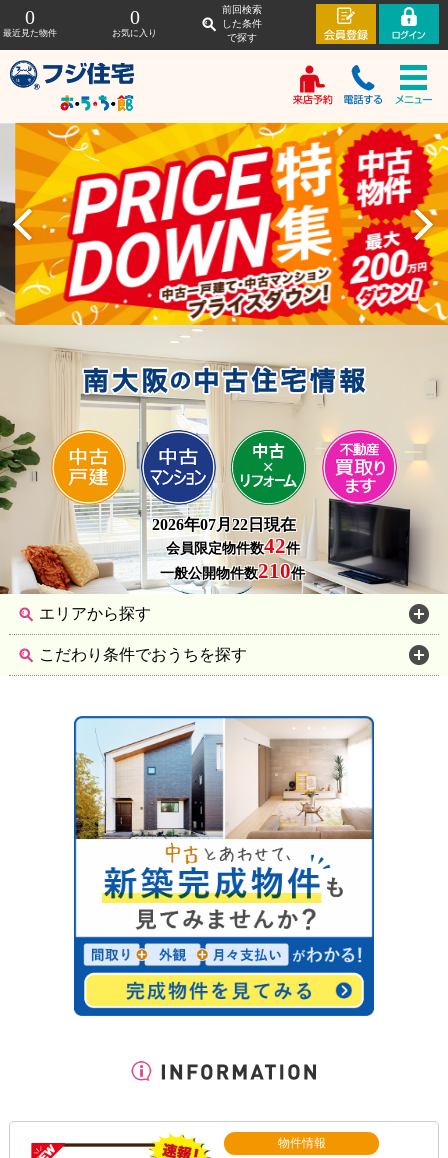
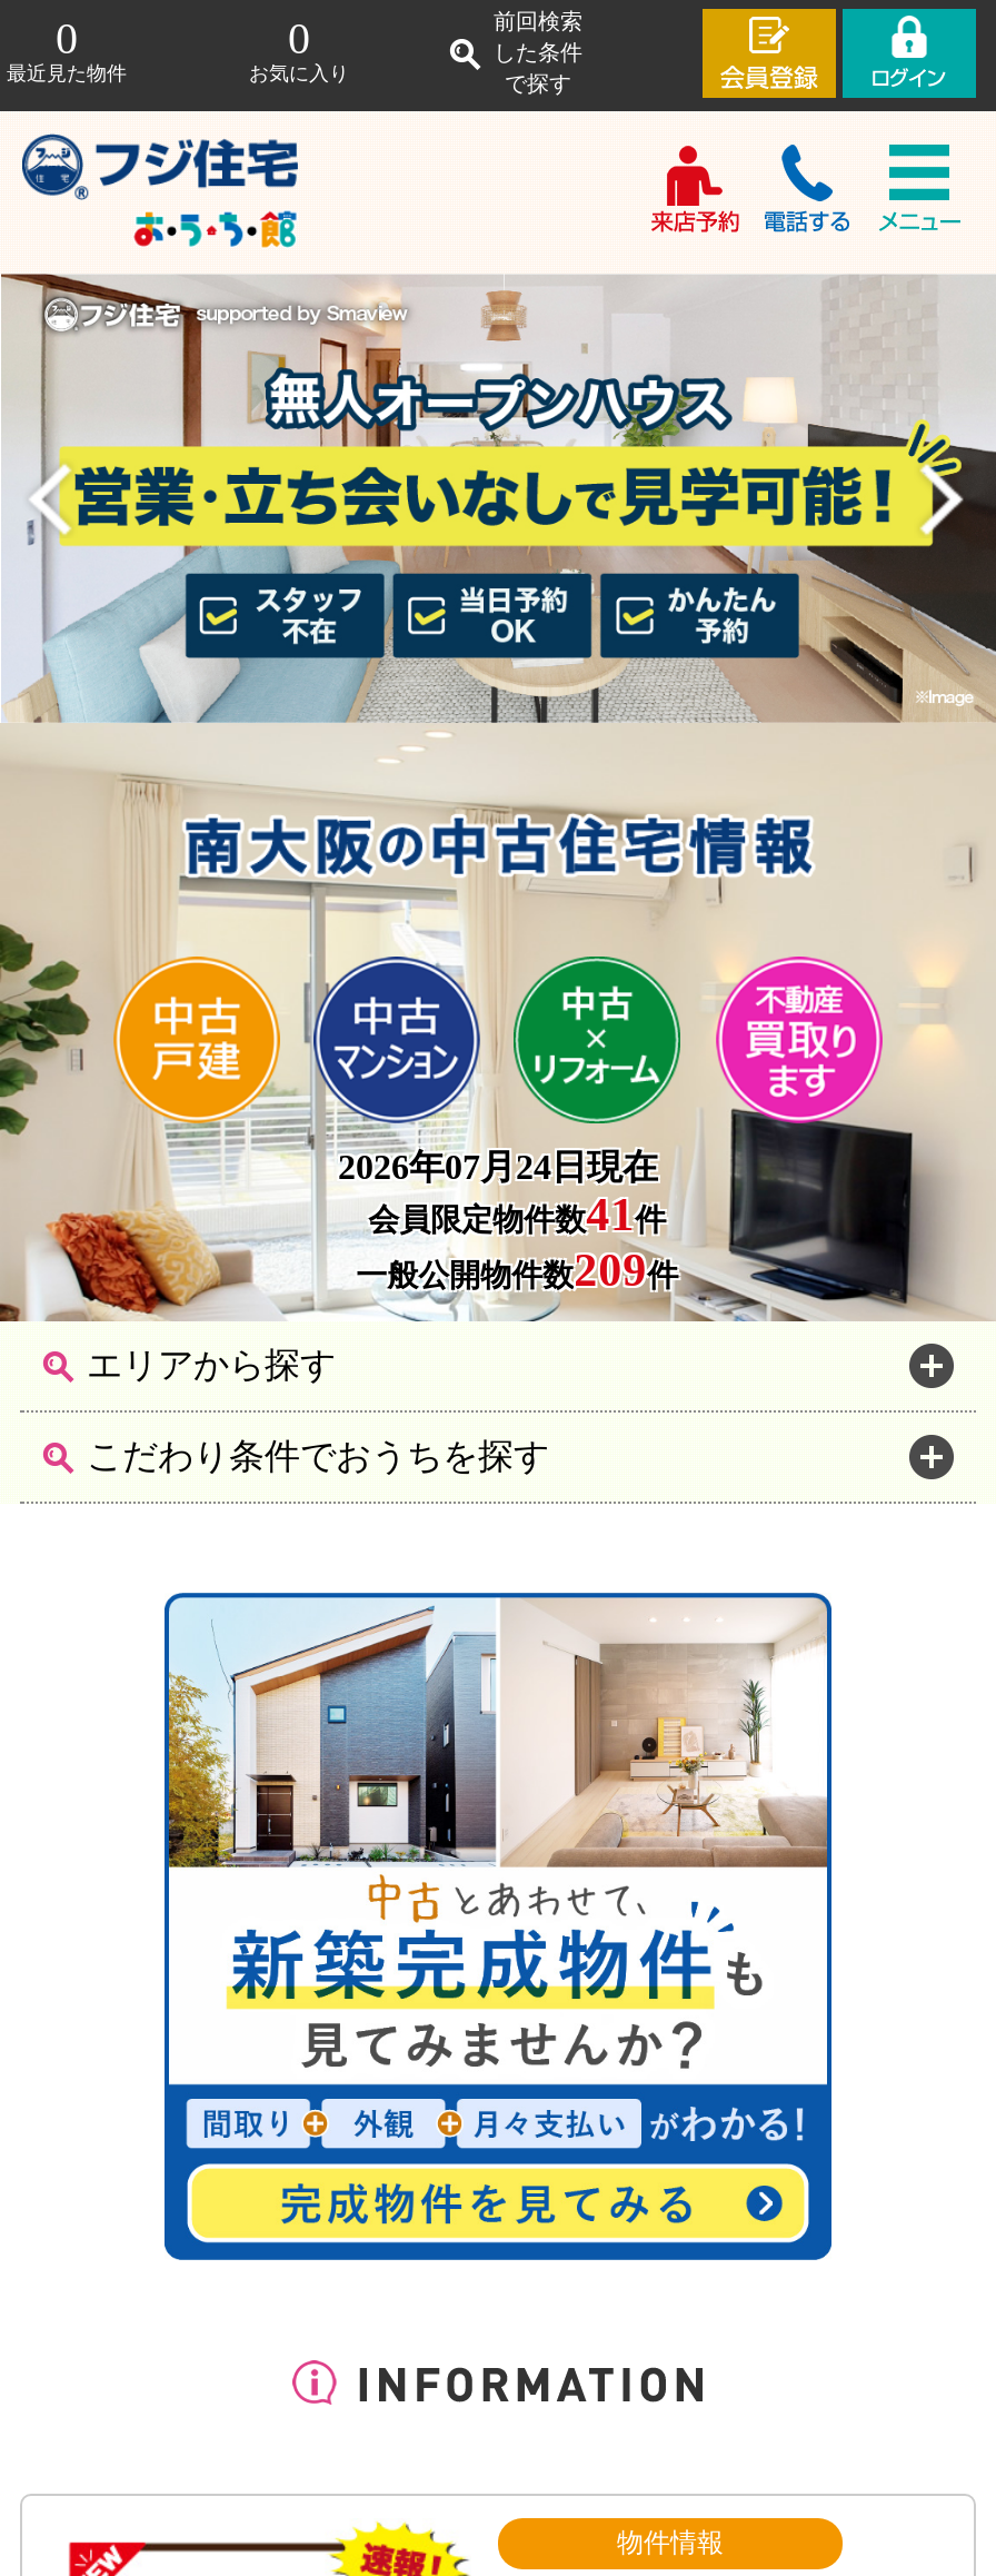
[3,122,445,326] [image] -> [7,271,989,725] [image]
[152,516,296,533] 2026年07月22日現在 -> [338,1148,658,1186] 2026年07月24日現在
[166,534,300,558] 会員限定物件数42件 -> [368,1188,666,1241] 会員限定物件数41件
[160,559,305,583] 一般公開物件数210件 -> [356,1244,678,1297] 一般公開物件数209件

